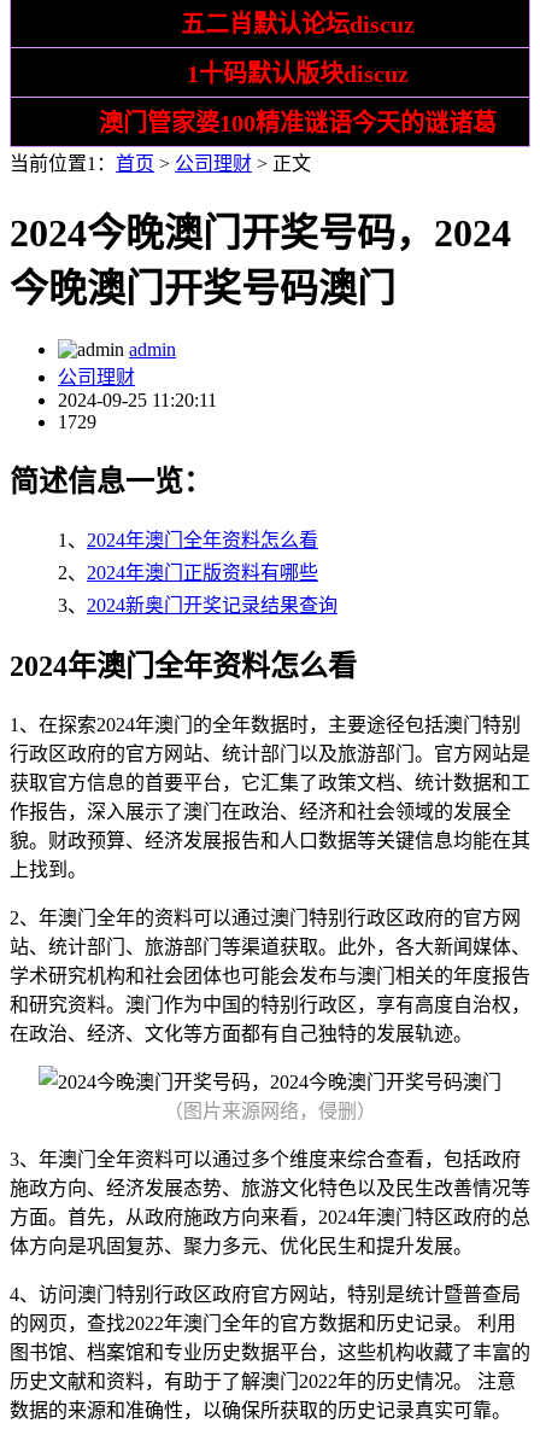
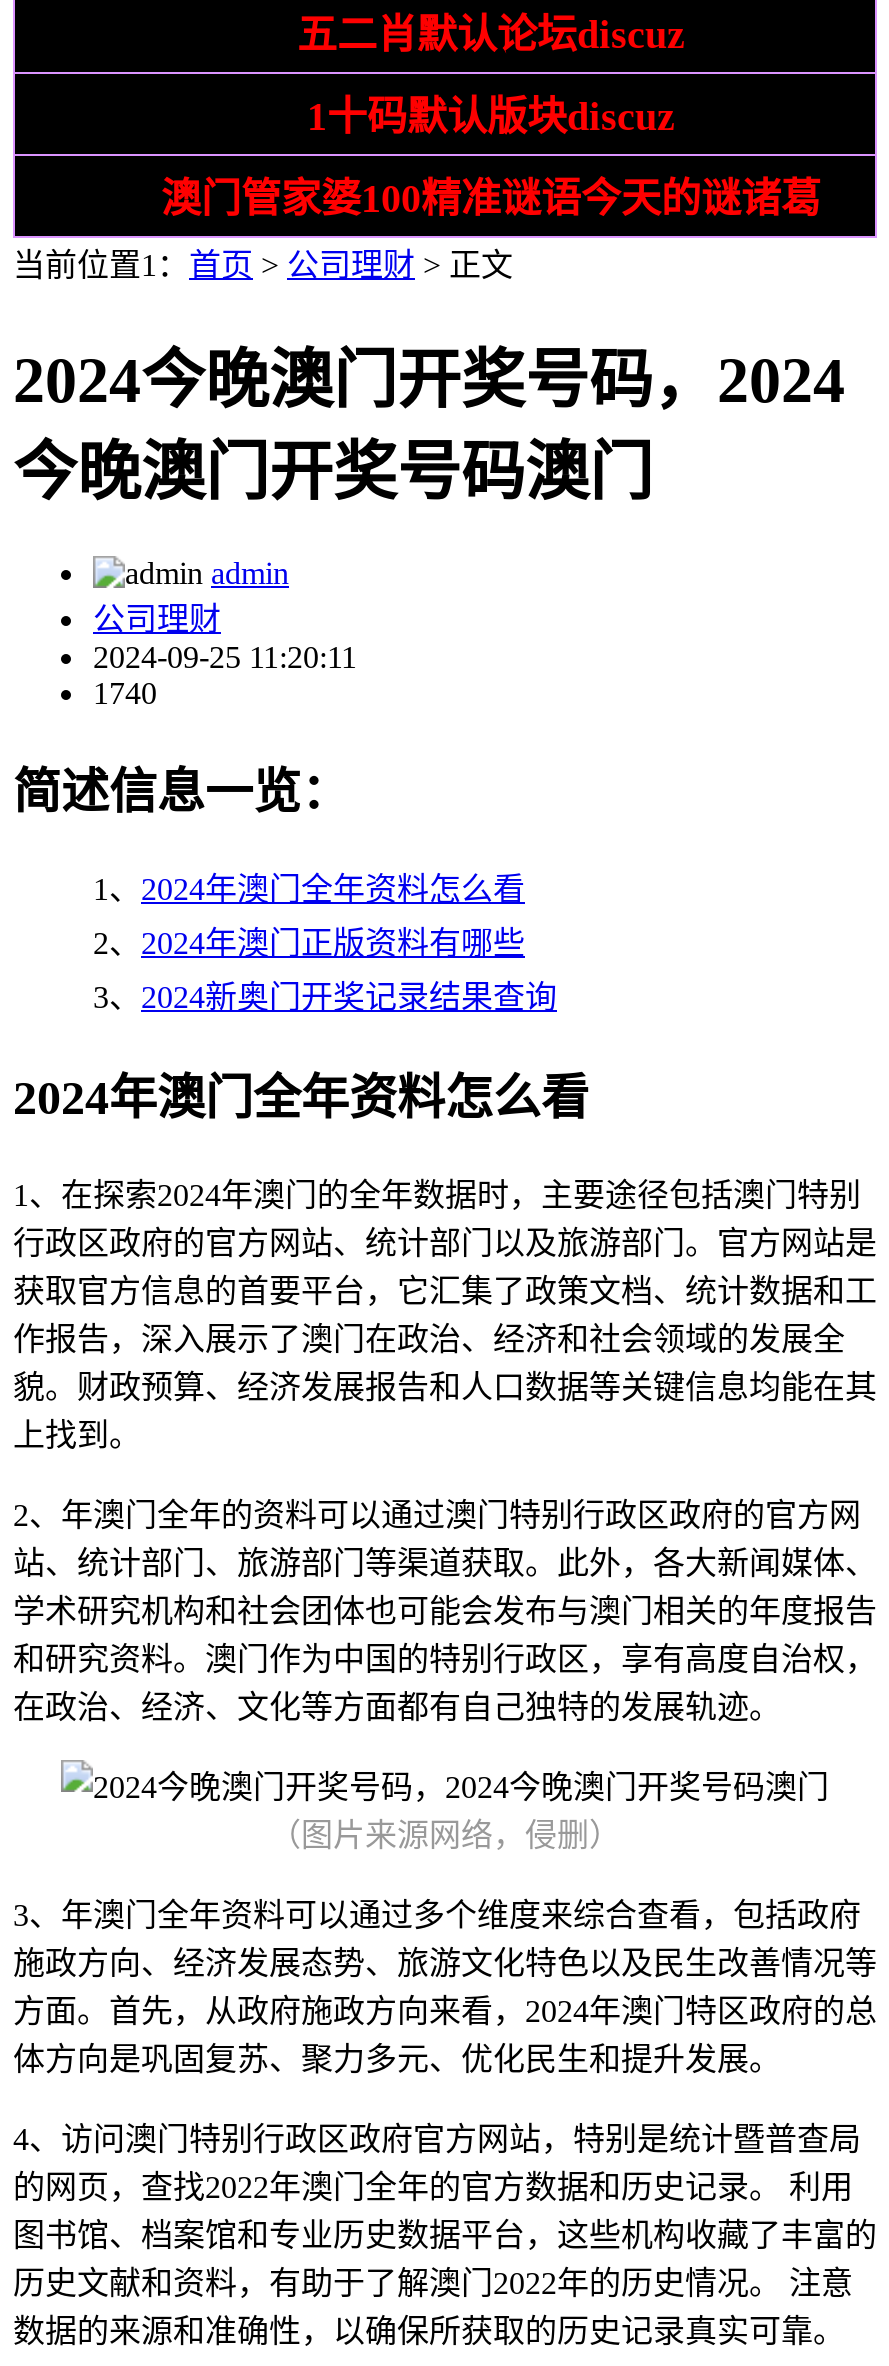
[58,411,96,432] 1729 -> [93,676,157,710] 1740

